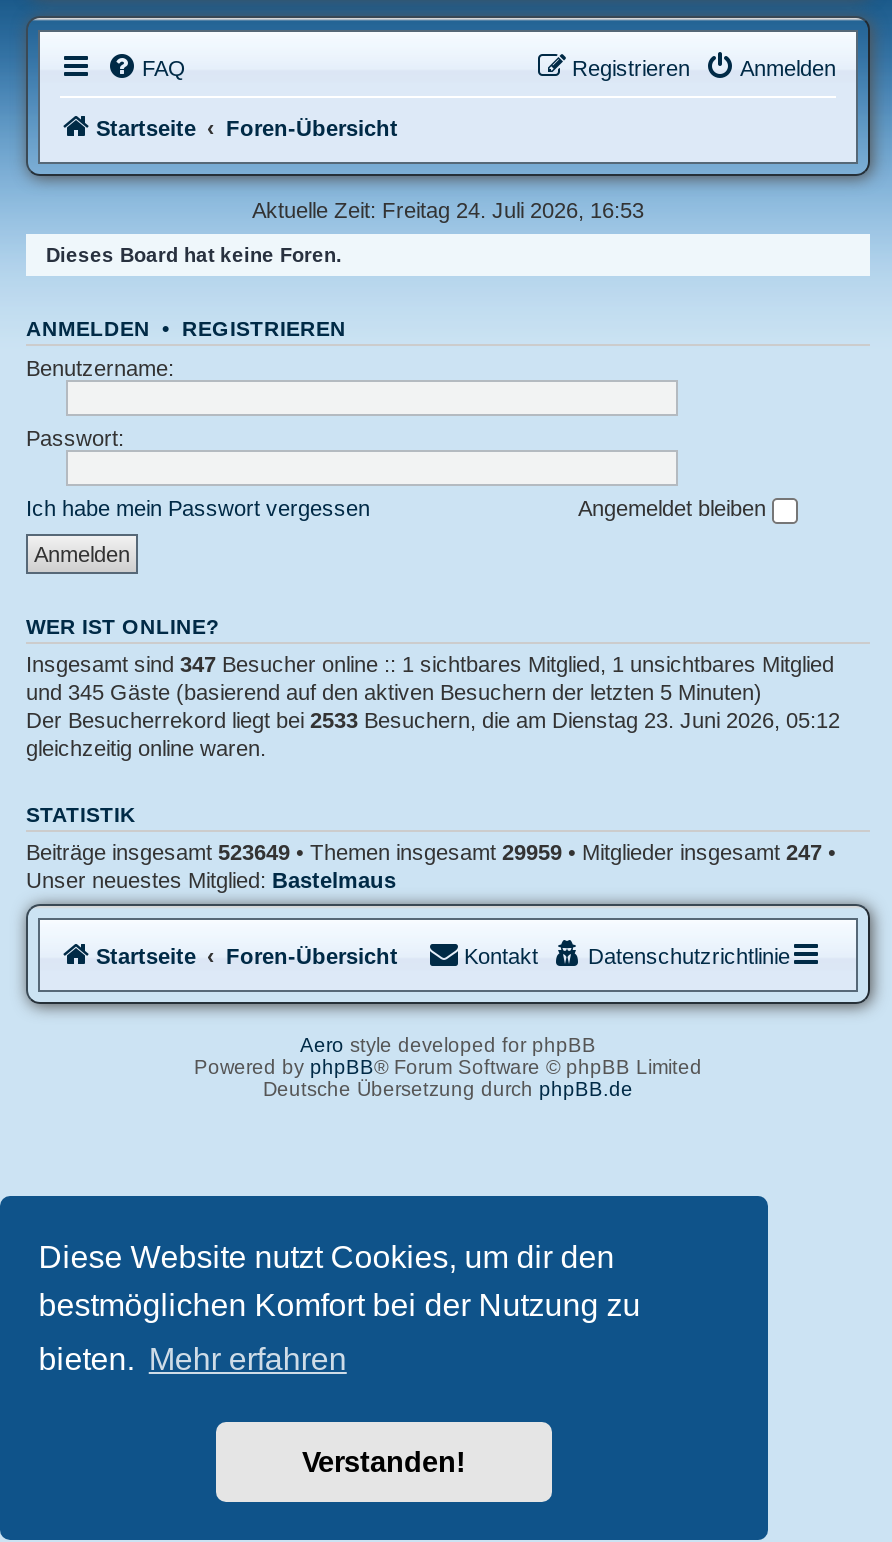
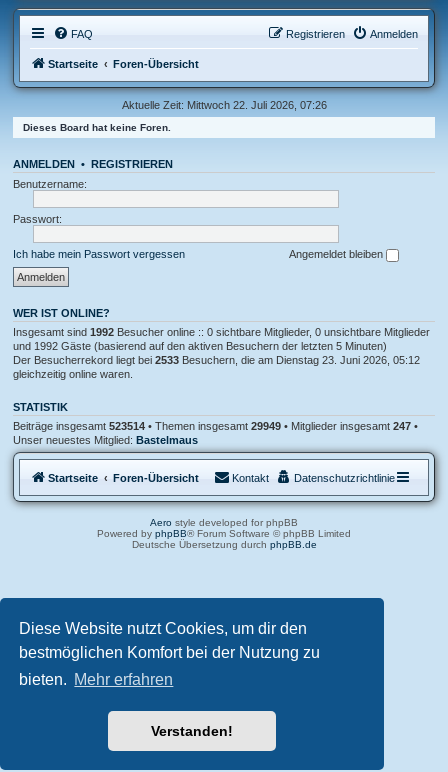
[252,198,644,222] Aktuelle Zeit: Freitag 24. Juli 2026, 16:53 -> [121,99,326,111] Aktuelle Zeit: Mittwoch 22. Juli 2026, 07:26
[26,651,834,675] Insgesamt sind 347 Besucher online :: 1 sichtbares Mitglied, 1 unsichtbares Mitglied -> [13,326,430,338] Insgesamt sind 1992 Besucher online :: 0 sichtbare Mitglieder, 0 unsichtbare Mitglieder
[26,679,762,703] und 345 Gäste (basierend auf den aktiven Besuchern der letzten 5 Minuten) -> [13,340,387,352] und 1992 Gäste (basierend auf den aktiven Besuchern der letzten 5 Minuten)
[26,839,836,863] Beiträge insgesamt 523649 • Themen insgesamt 29959 • Mitglieder insgesamt 247 • -> [13,420,418,432] Beiträge insgesamt 523514 • Themen insgesamt 29949 • Mitglieder insgesamt 247 •

